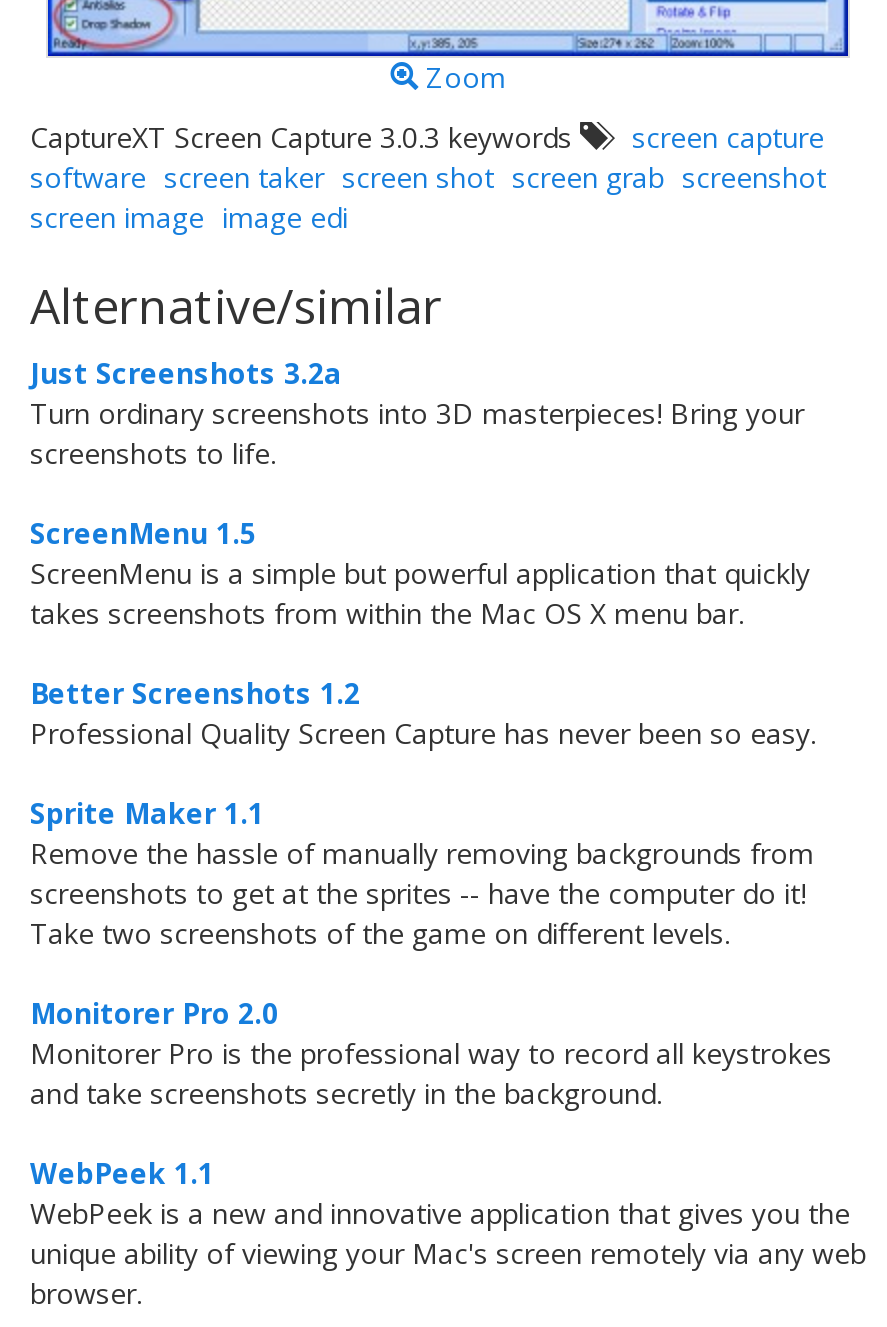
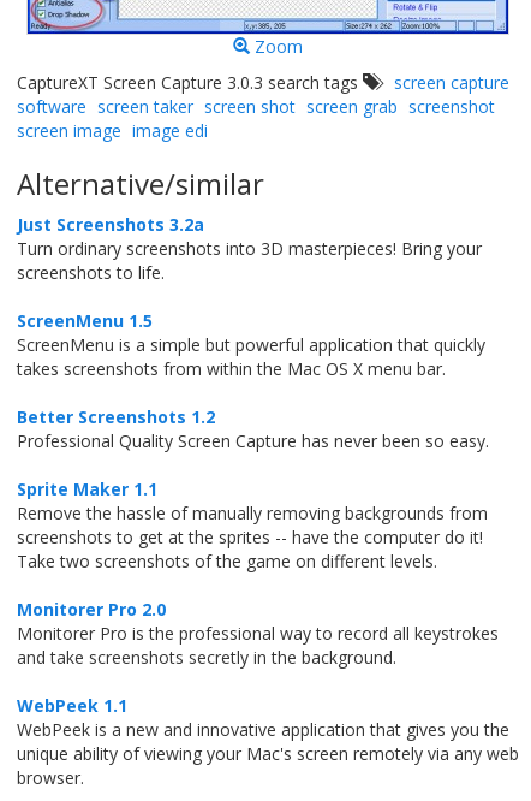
[30,118,580,156] CaptureXT Screen Capture 3.0.3 keywords -> [17,71,363,94] CaptureXT Screen Capture 3.0.3 search tags

